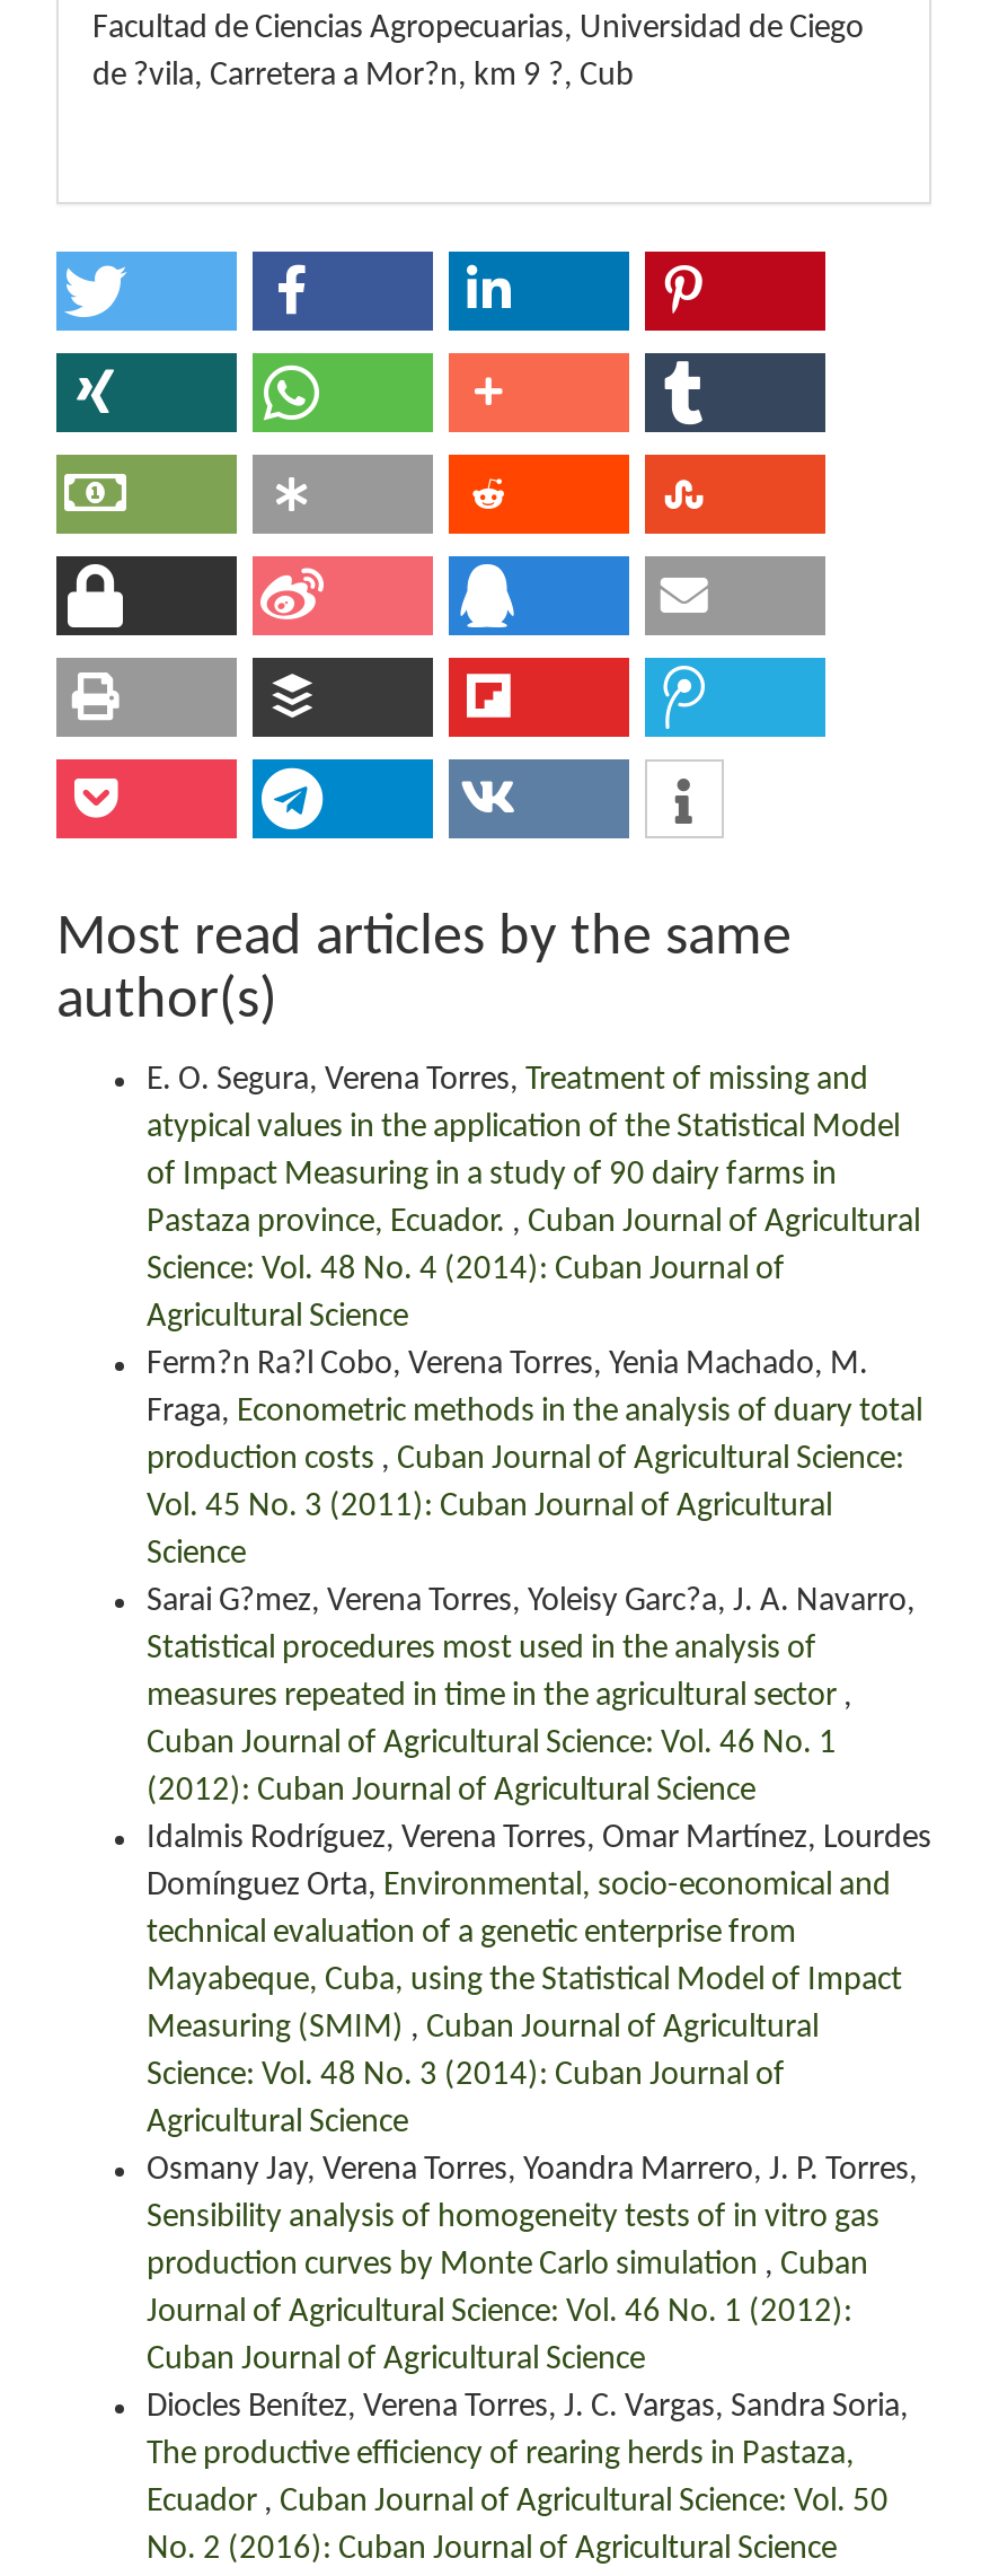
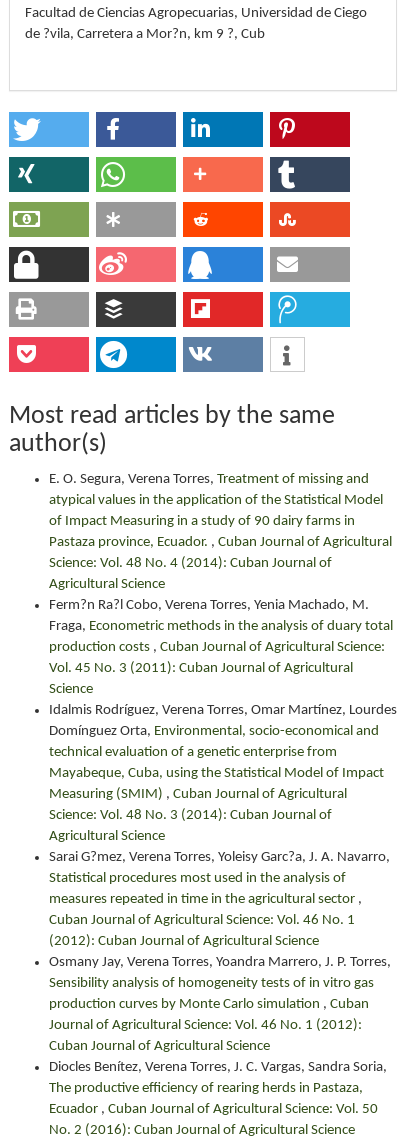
moved [147,1585,916,1809] -> [49,850,390,949]: Sarai G?mez, Verena Torres, Yoleisy Garc?a, J. A. Navarro, | Statistical procedures most used in the analysis of | measures repeated in time in the agricultural sector, | Cuban Journal of Agricultural Science: Vol. 46 No. 1 | (2012): Cuban Journal of Agricultural Science
moved [147,1822,931,2140] -> [49,703,397,844]: Idalmis Rodríguez, Verena Torres, Omar Martínez, Lourdes | Domínguez Orta, Environmental, socio-economical and | technical evaluation of a genetic enterprise from | Mayabeque, Cuba, using the Statistical Model of Impact | Measuring (SMIM), Cuban Journal of Agricultural | Science: Vol. 48 No. 3 (2014): Cuban Journal of | Agricultural Science

